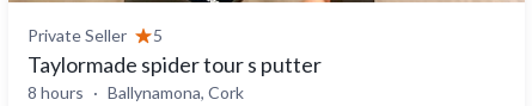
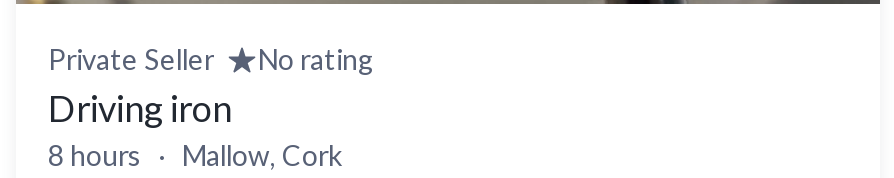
[27,25,322,77] 5 | Taylormade spider tour s putter -> [48,42,374,130] No rating | Driving iron
[108,82,244,102] Ballynamona, Cork -> [182,138,342,172] Mallow, Cork

